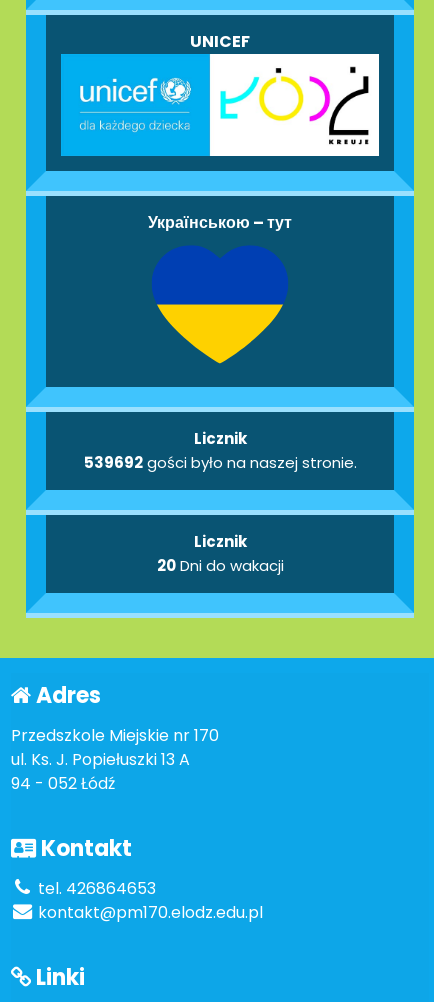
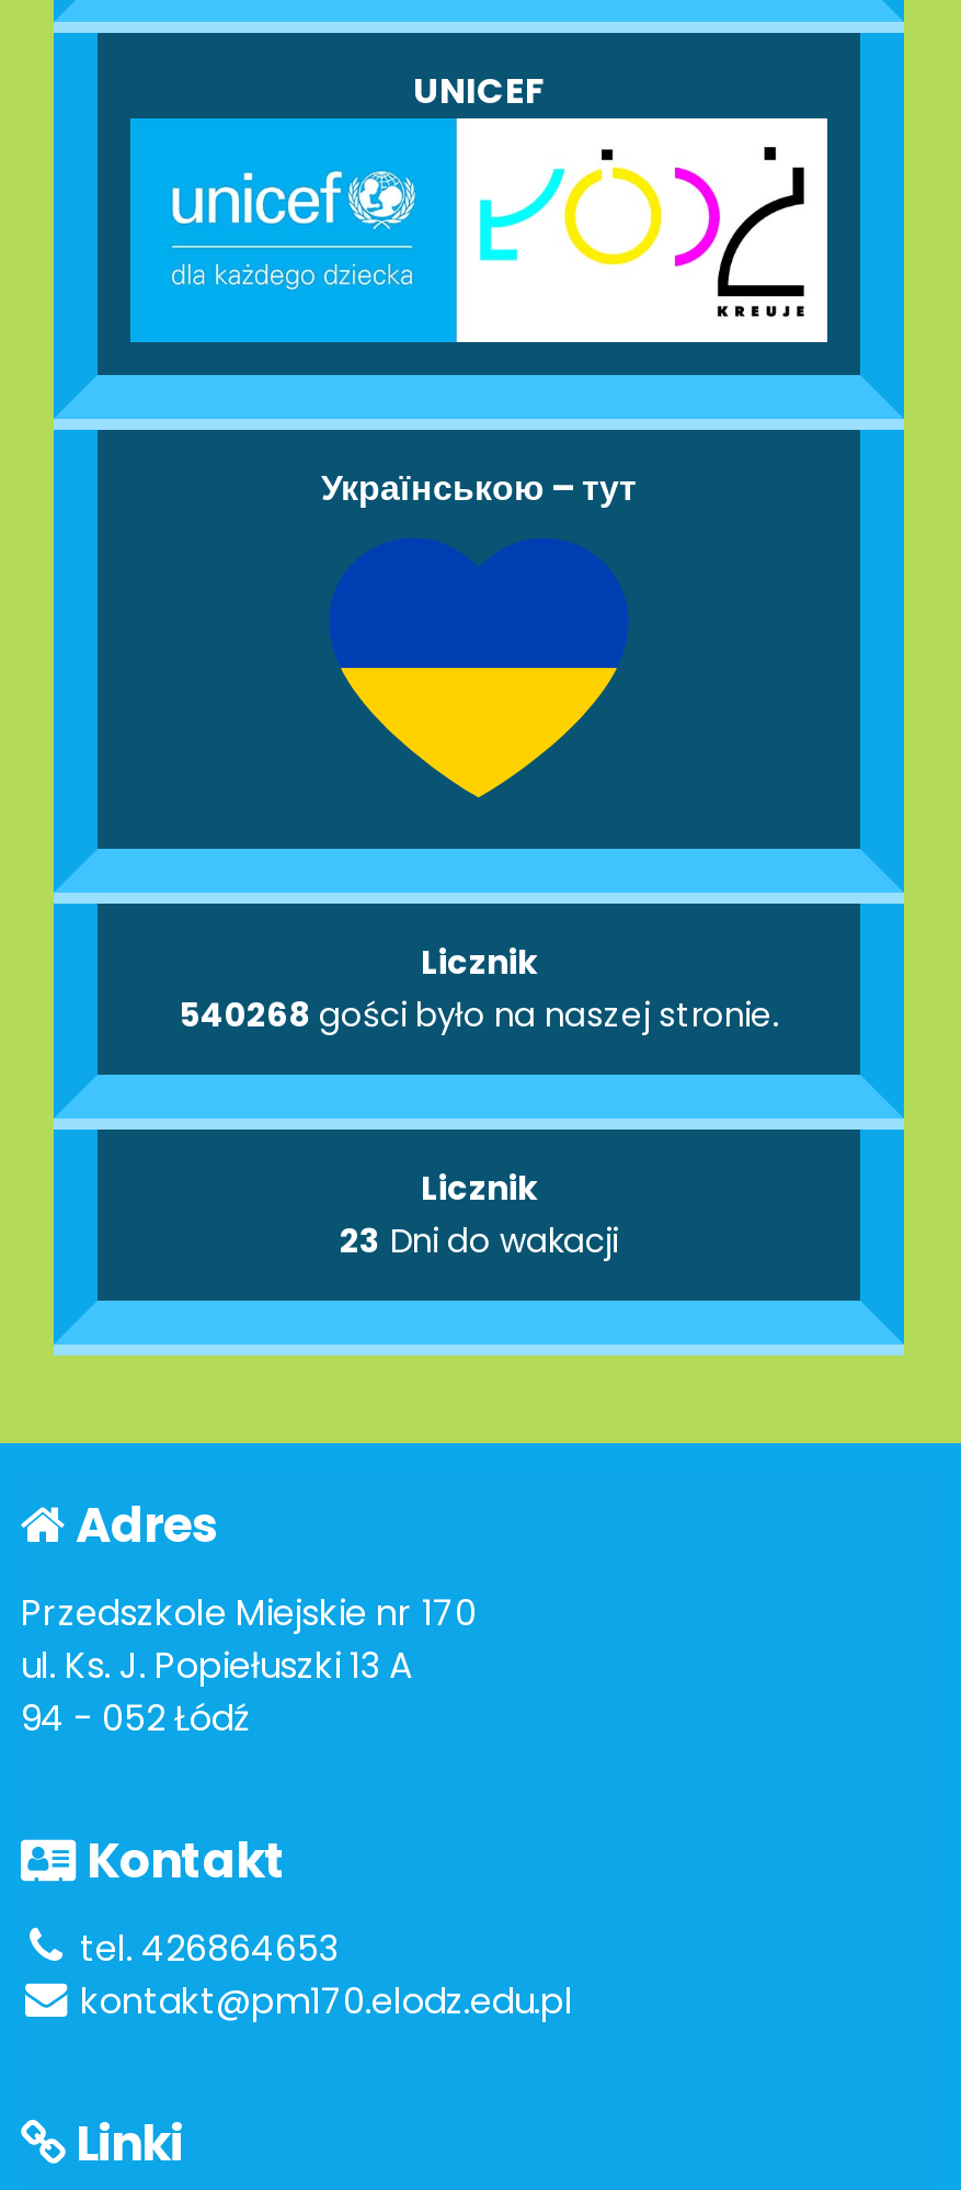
[83,452,356,473] 539692 gości było na naszej stronie. -> [179,991,779,1037] 540268 gości było na naszej stronie.
[156,555,283,576] 20 Dni do wakacji -> [340,1217,618,1263] 23 Dni do wakacji

